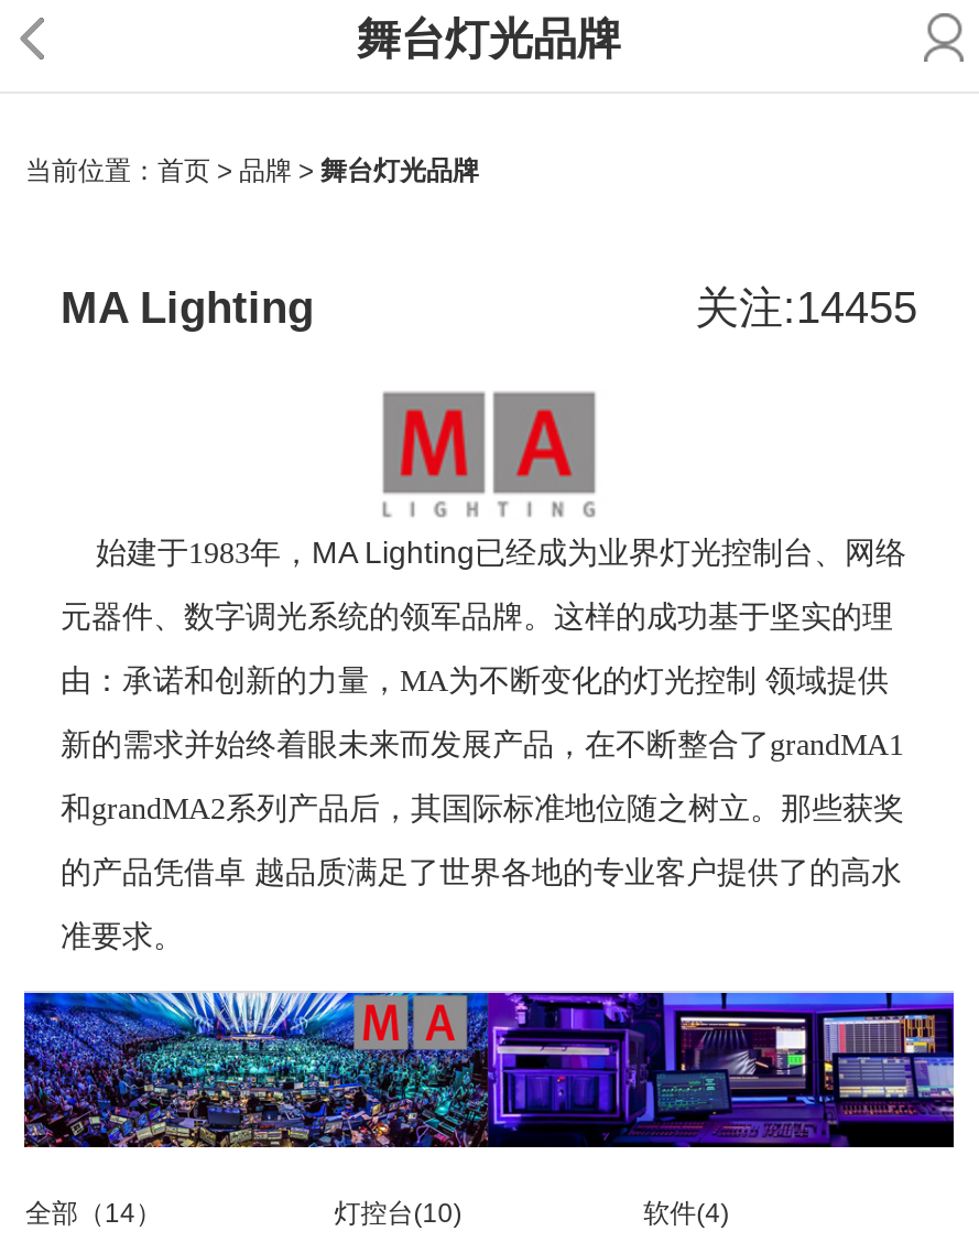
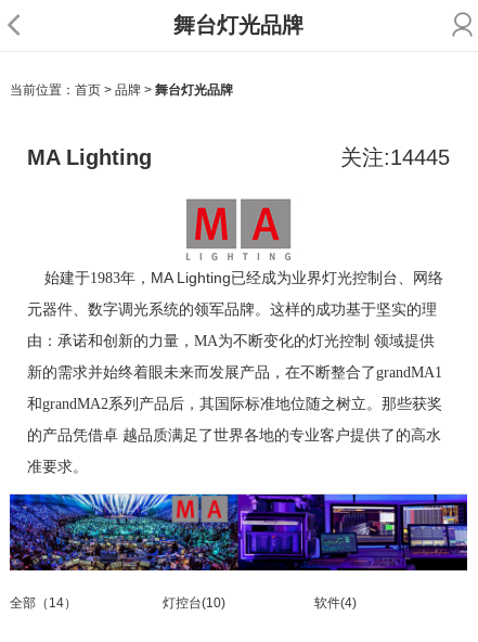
[695,283,917,332] 关注:14455 -> [340,145,449,169] 关注:14445

